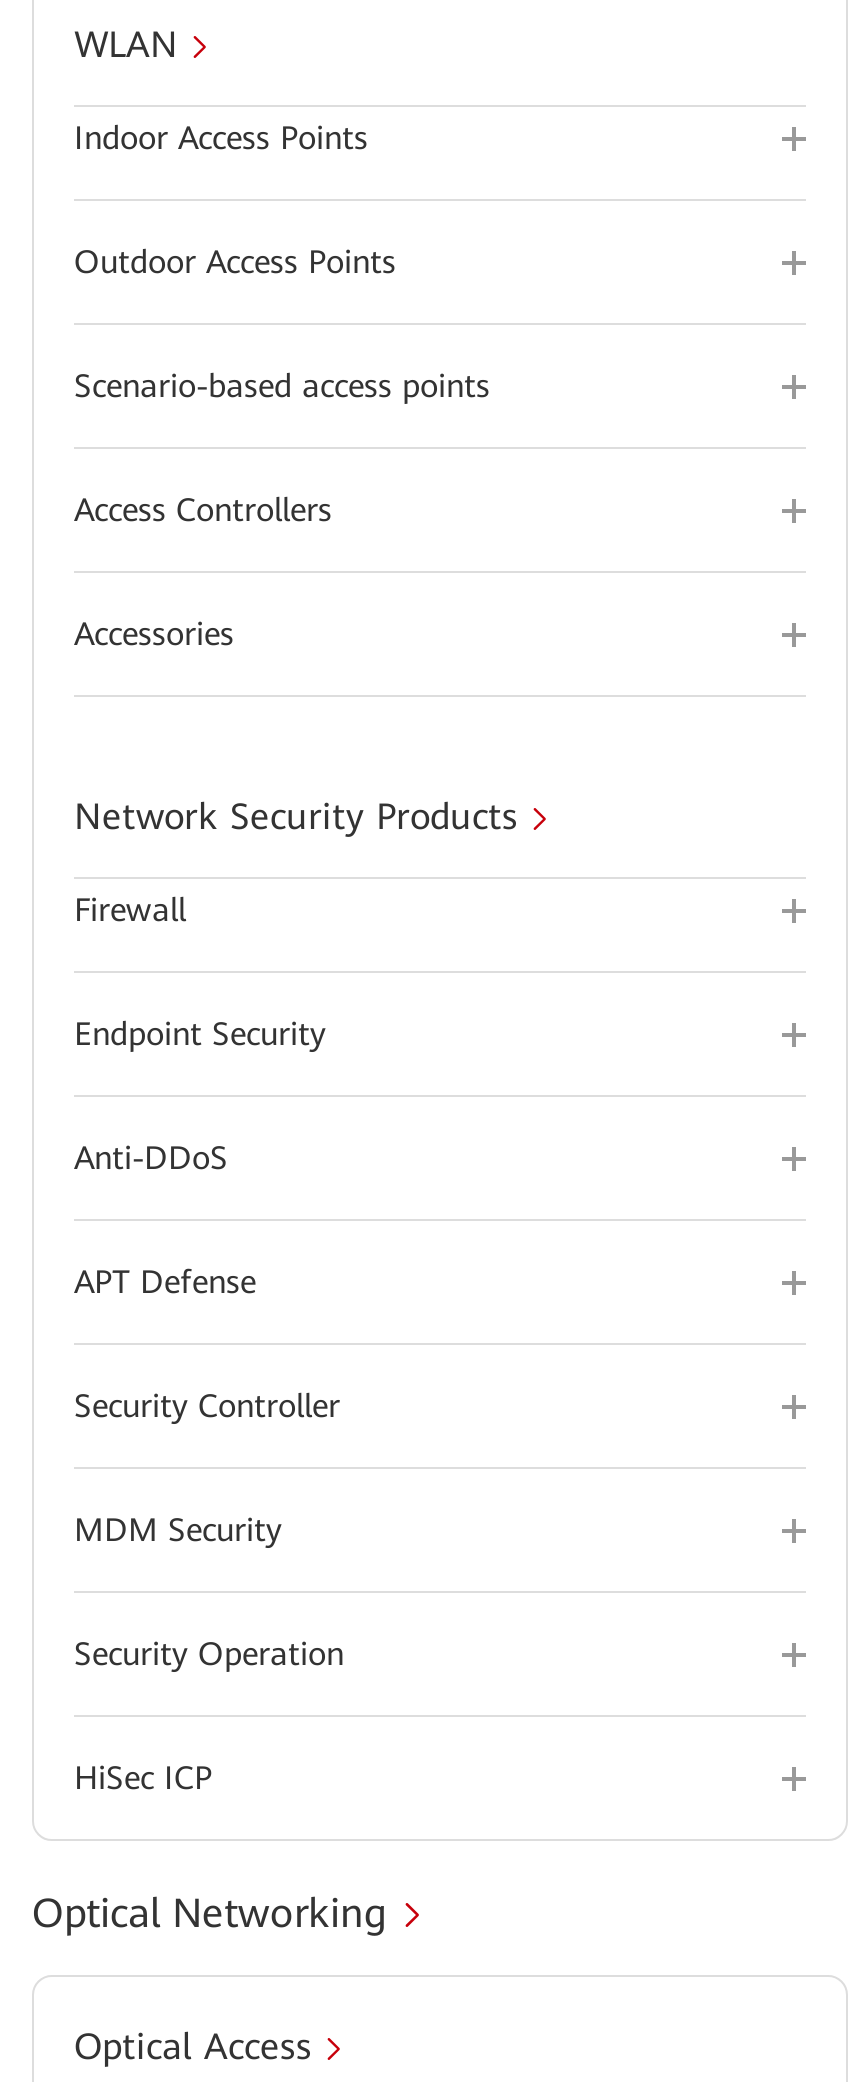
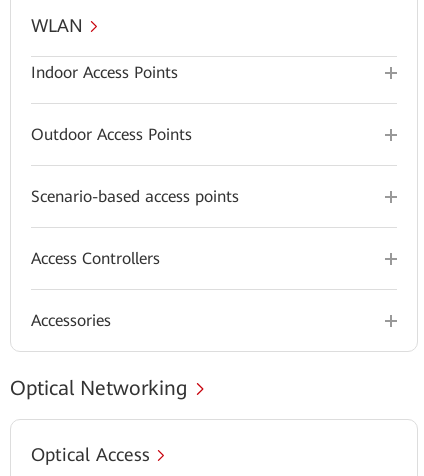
[74,795,518,1797] Network Security Products | Firewall | Endpoint Security | Anti-DDoS | APT Defense | Security Controller | MDM Security | Security Operation | HiSec ICP -> none

